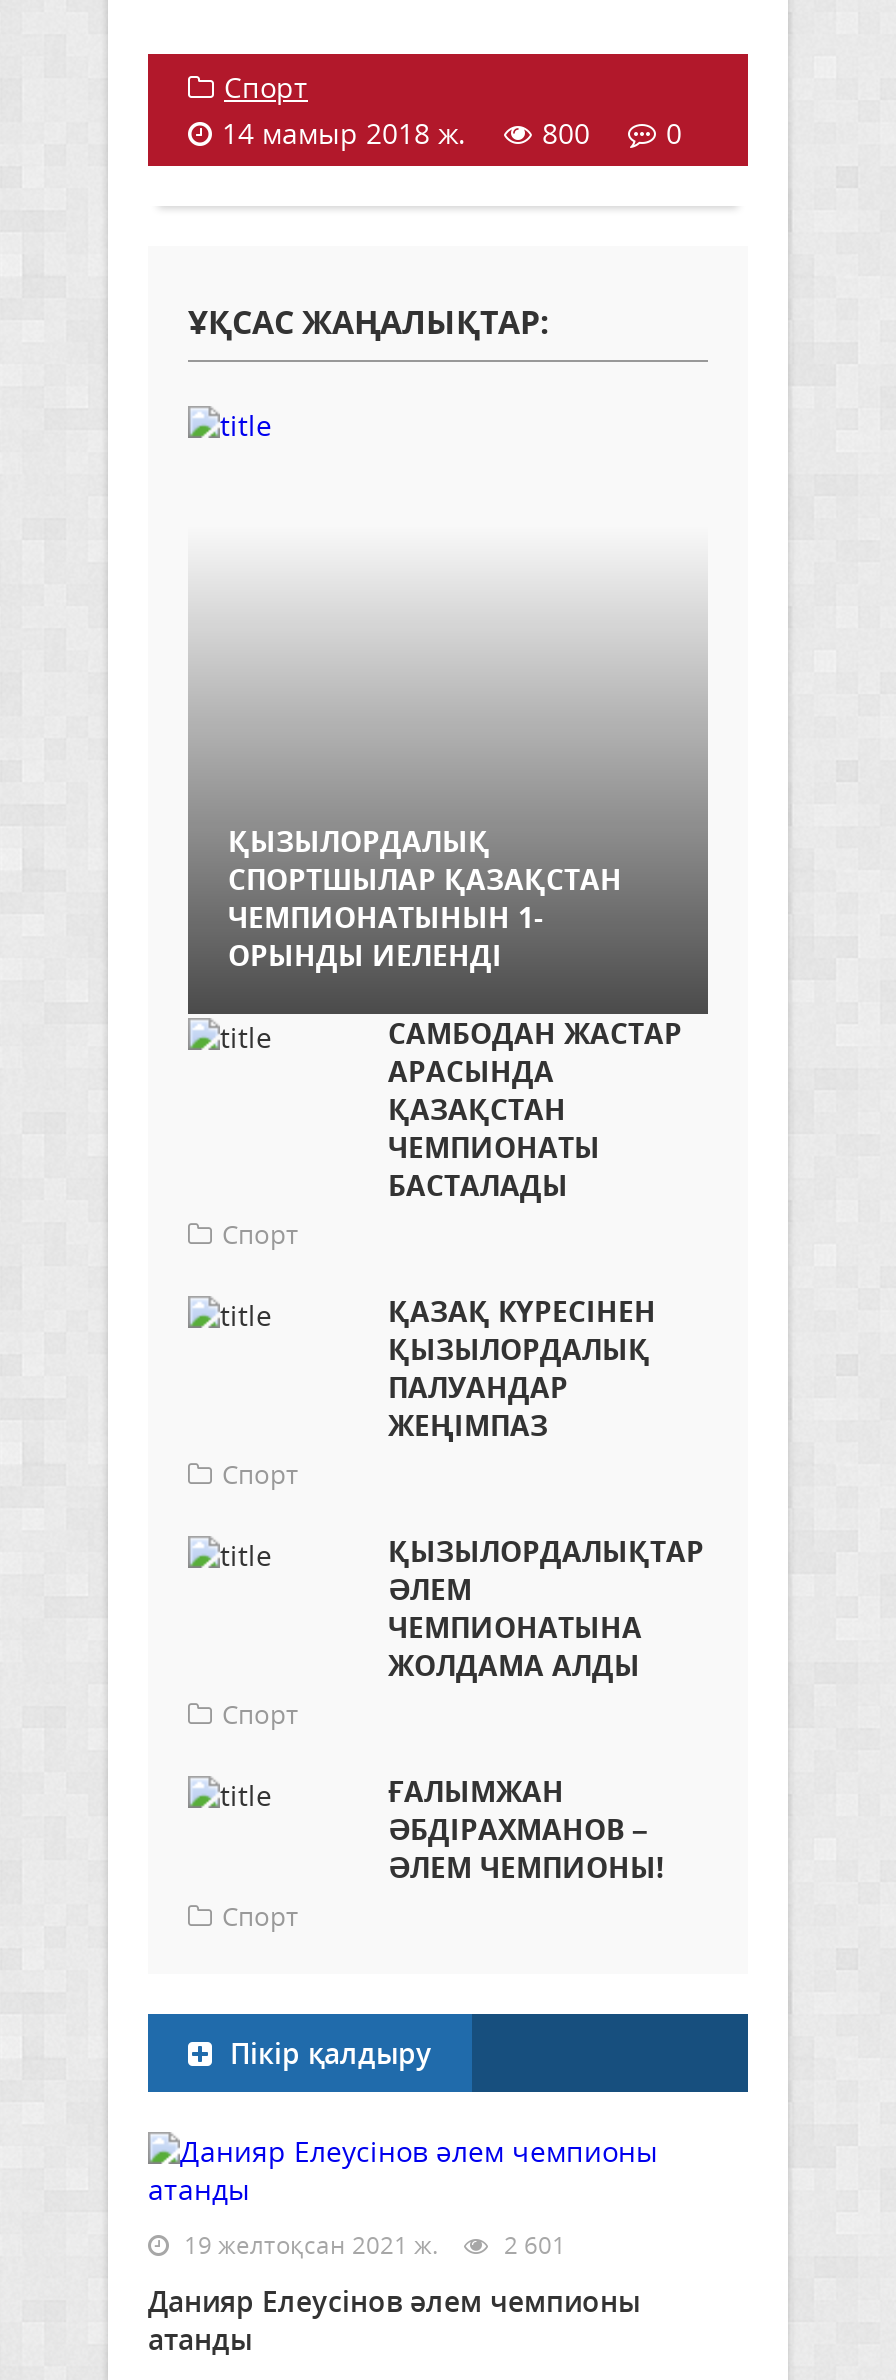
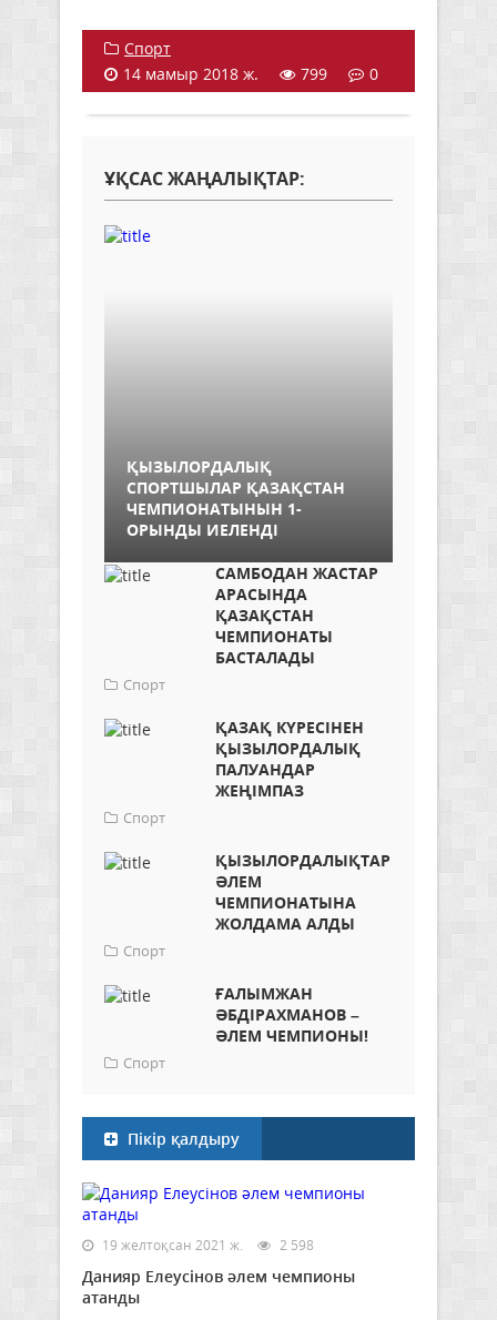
[222,114,682,152] 14 мамыр 2018 ж. 800 0 -> [123,63,378,84] 14 мамыр 2018 ж. 799 0
[178,2228,566,2262] 19 желтоқсан 2021 ж. 2 601 -> [99,1236,314,1255] 19 желтоқсан 2021 ж. 2 598

